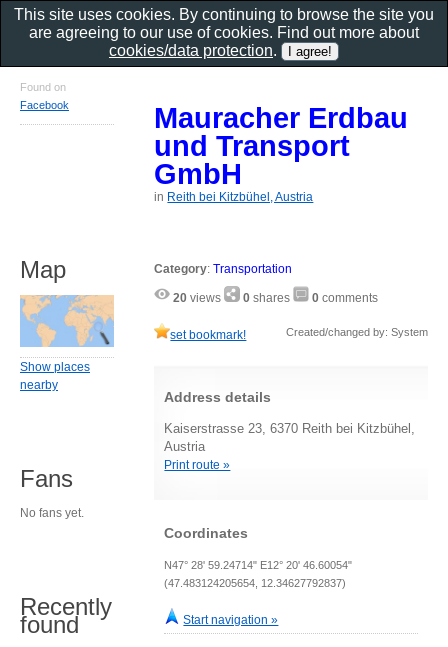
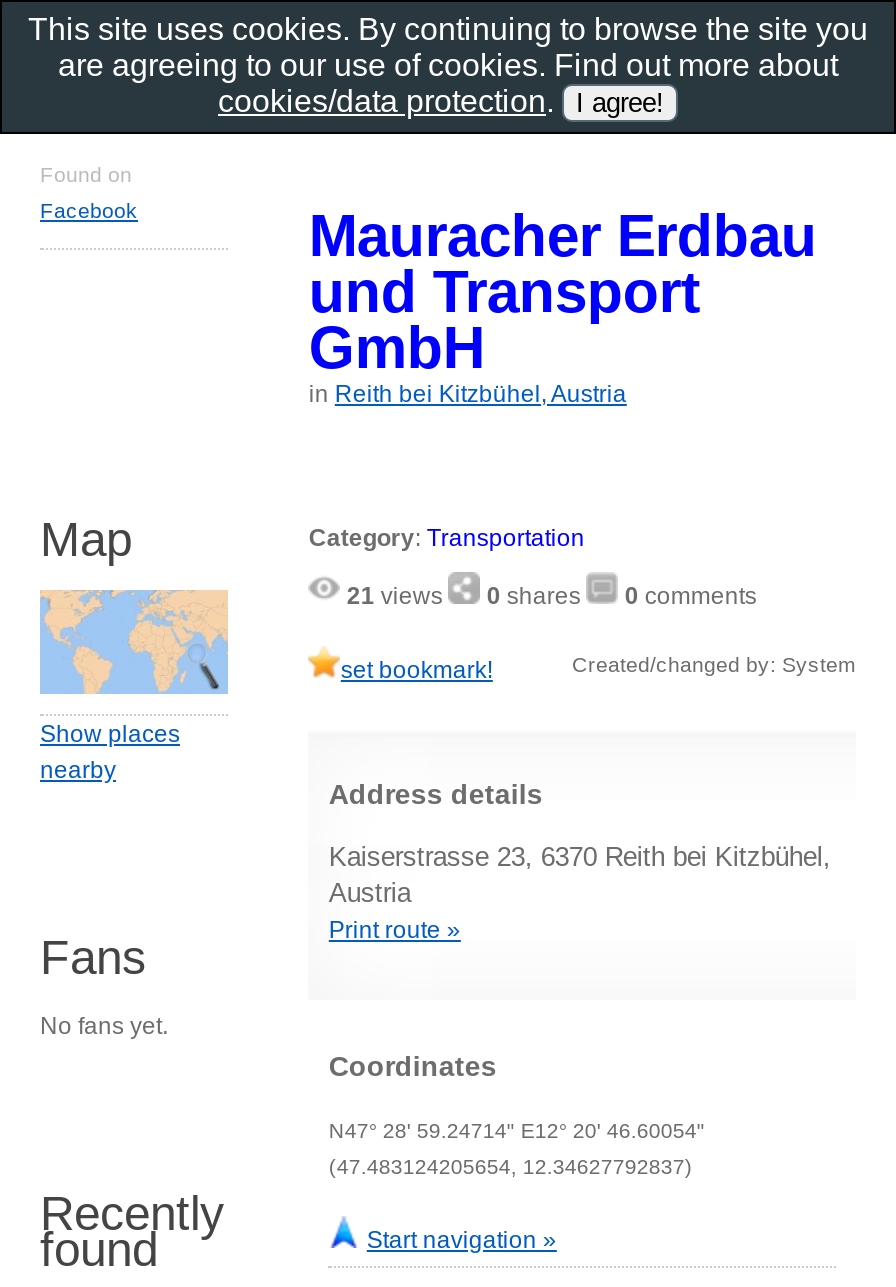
[173,291,378,305] 20 views 0 shares 0 comments -> [347,582,757,610] 21 views 0 shares 0 comments

